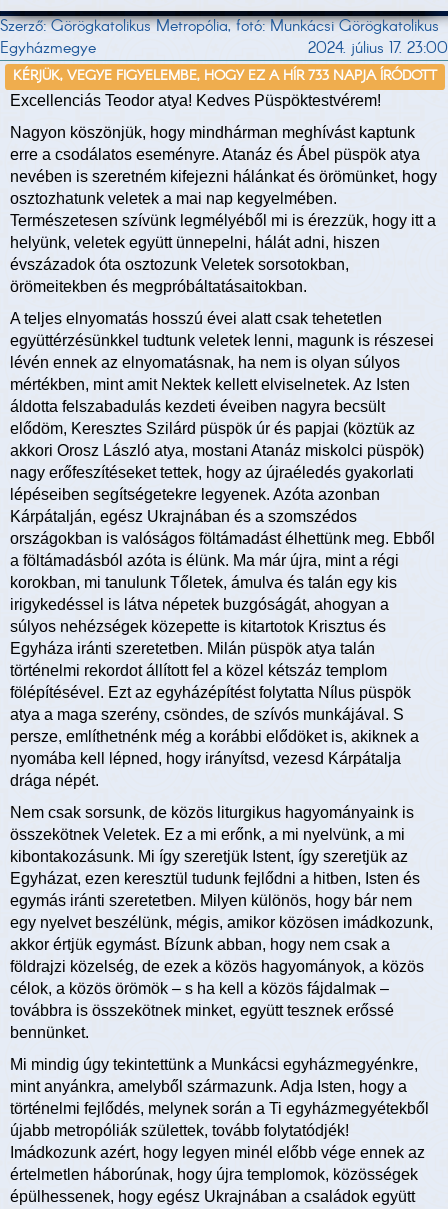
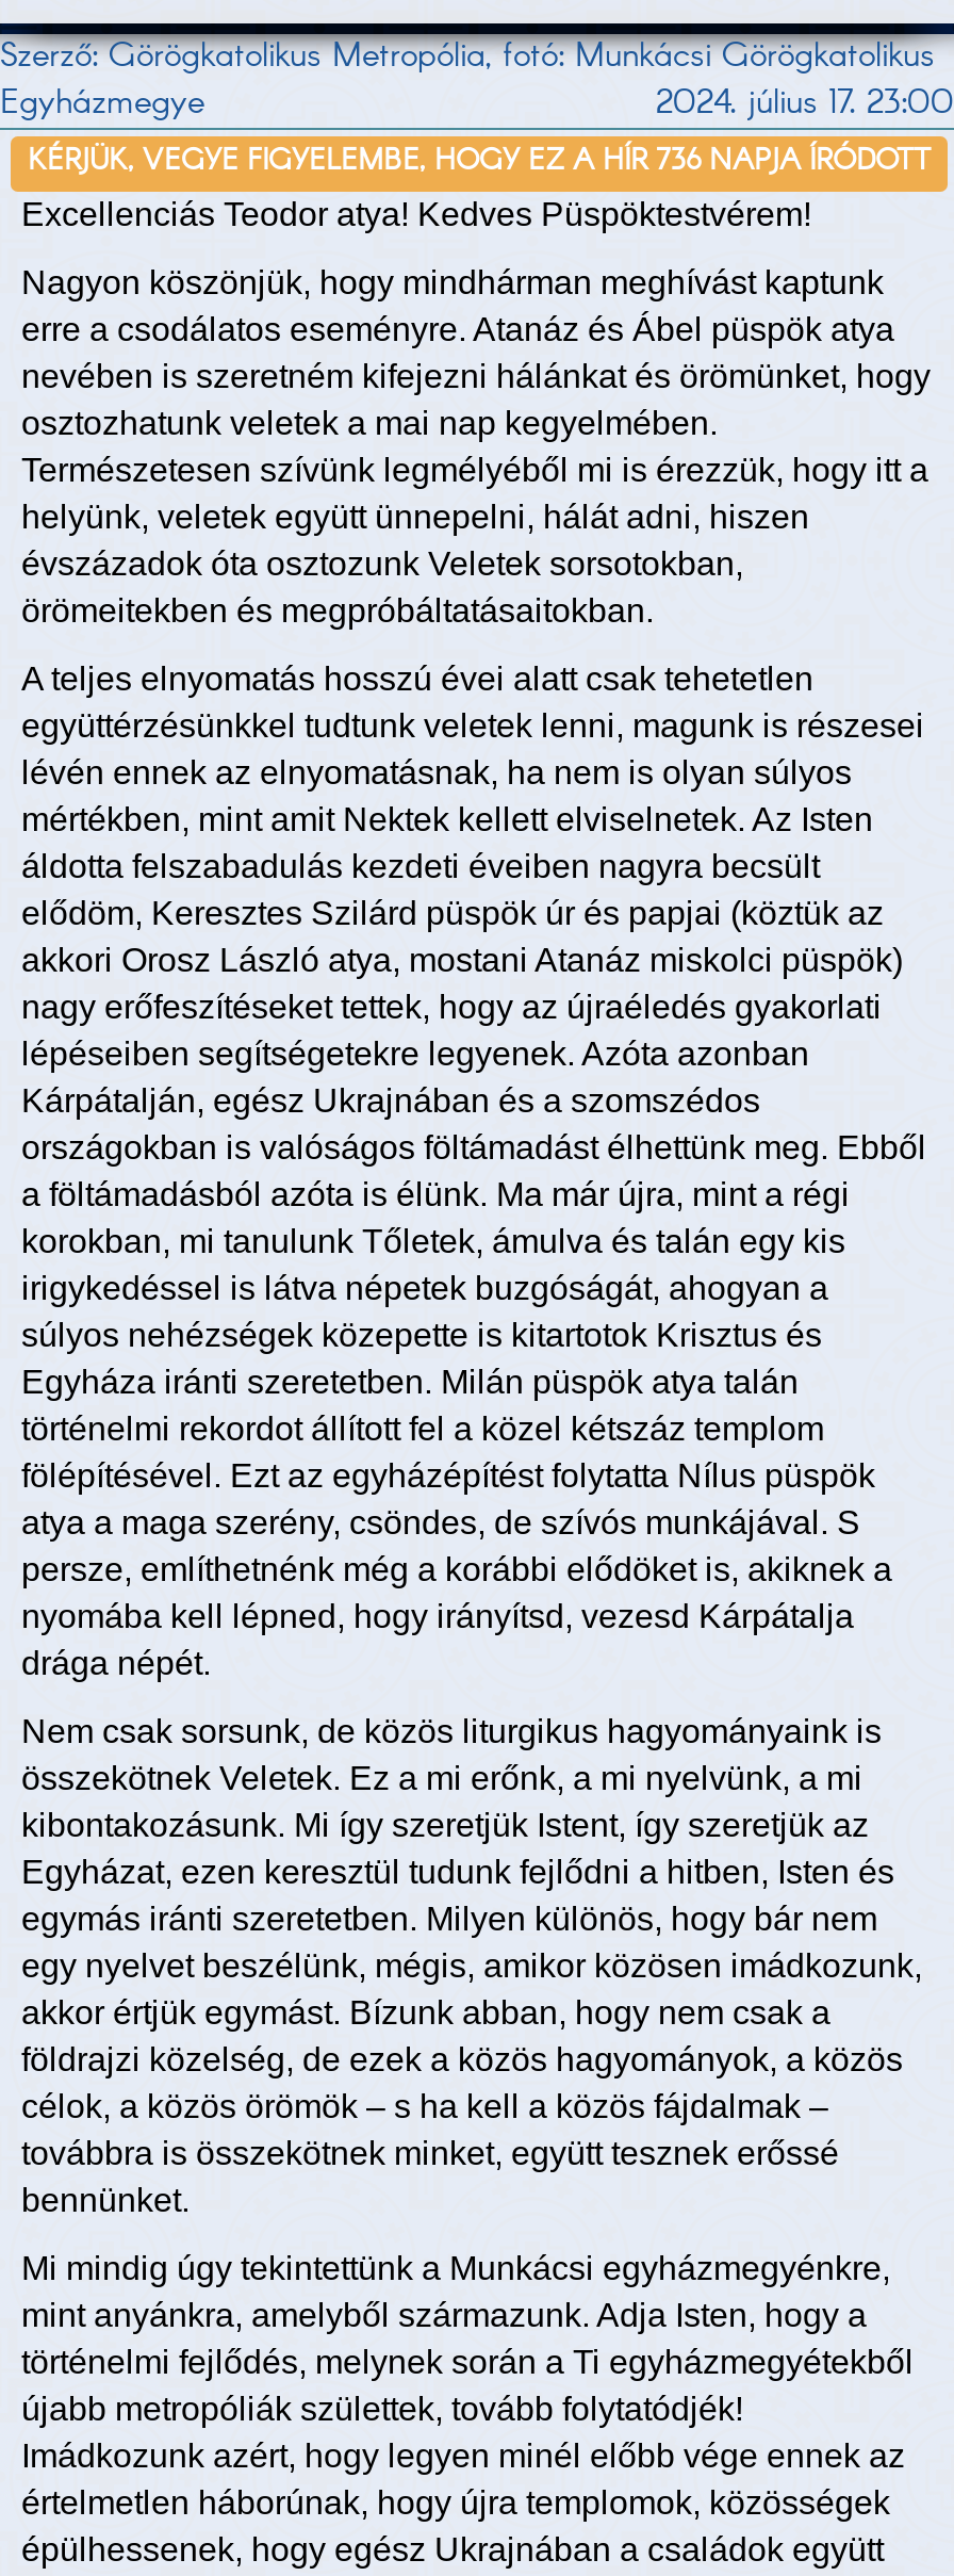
[13,67,437,86] KÉRJÜK, VEGYE FIGYELEMBE, HOGY EZ A HÍR 733 NAPJA ÍRÓDOTT -> [28,143,931,183] KÉRJÜK, VEGYE FIGYELEMBE, HOGY EZ A HÍR 736 NAPJA ÍRÓDOTT

